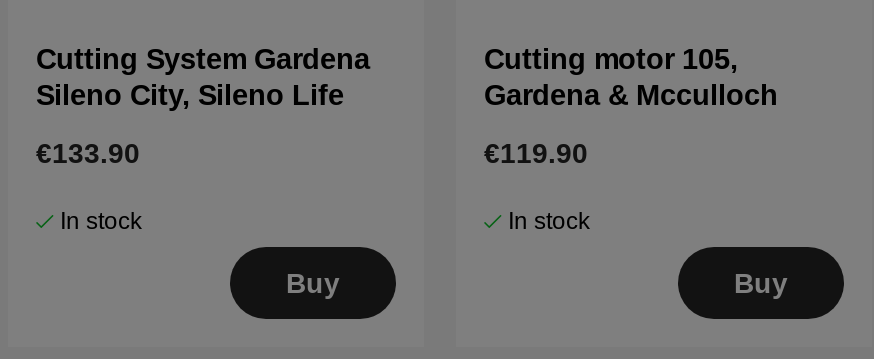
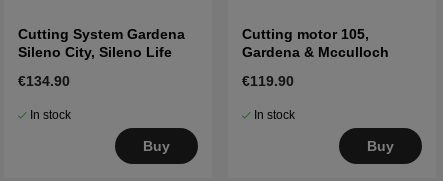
[36,137,140,169] €133.90 -> [18,73,70,89] €134.90

